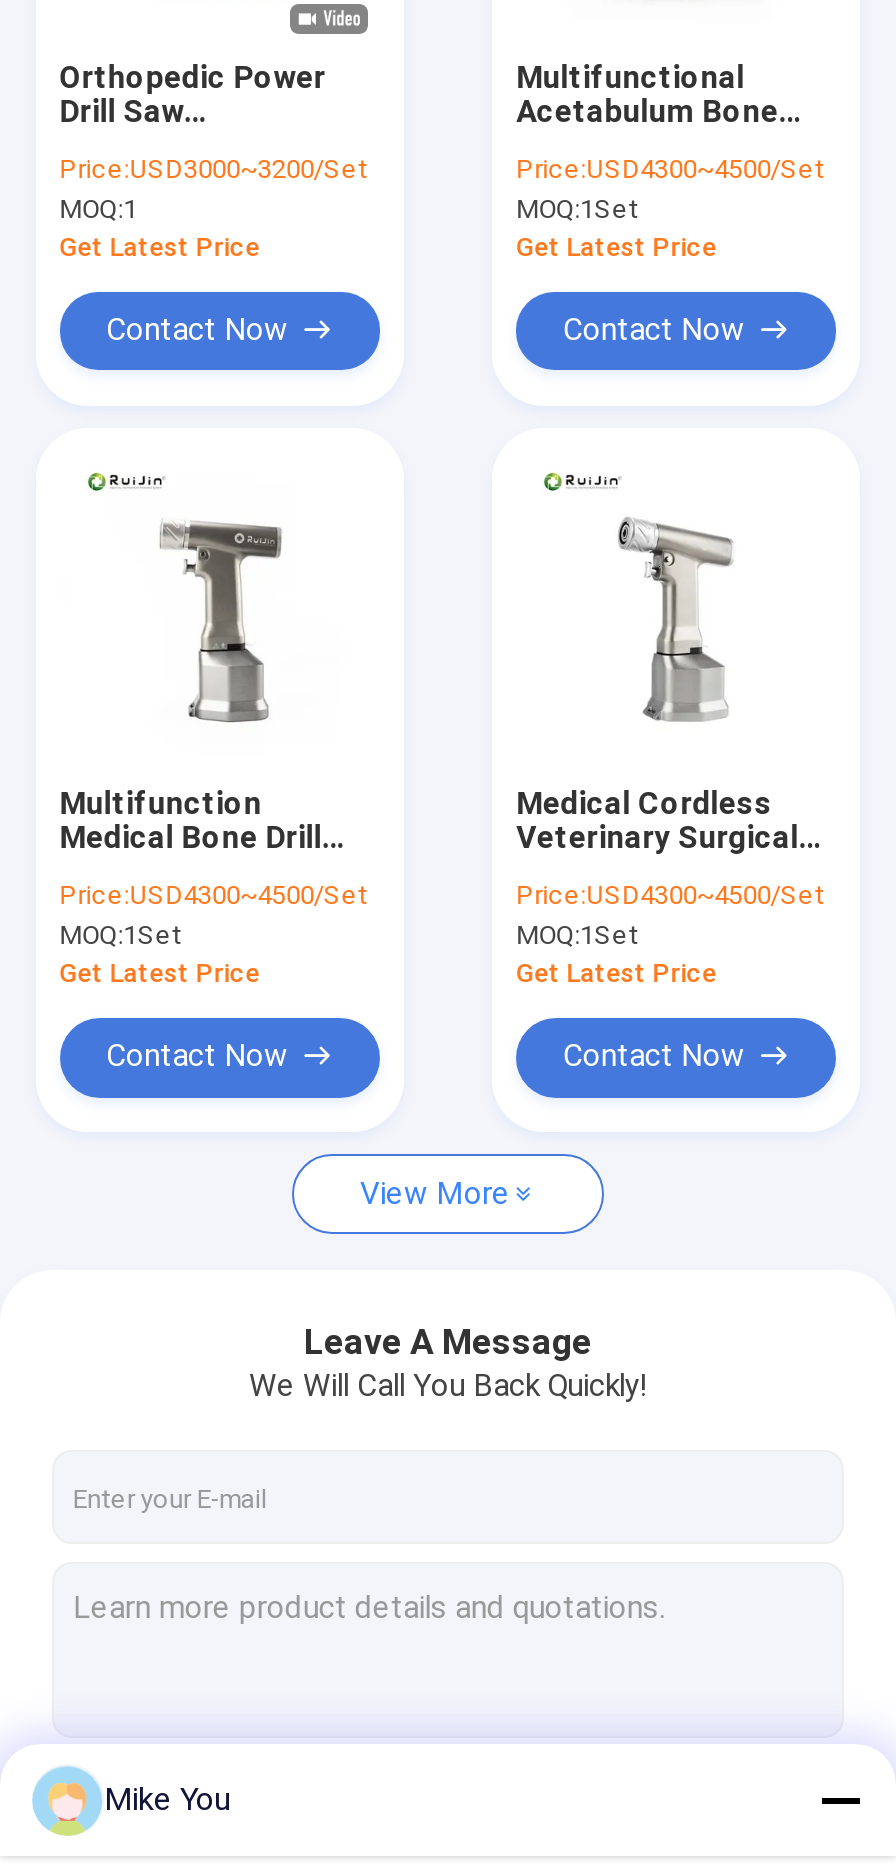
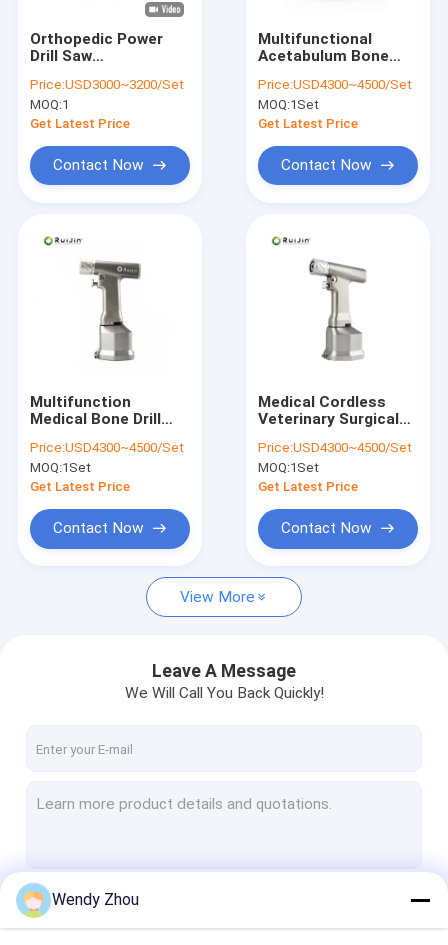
[104,1780,230,1818] Mike You -> [52,890,139,909] Wendy Zhou

